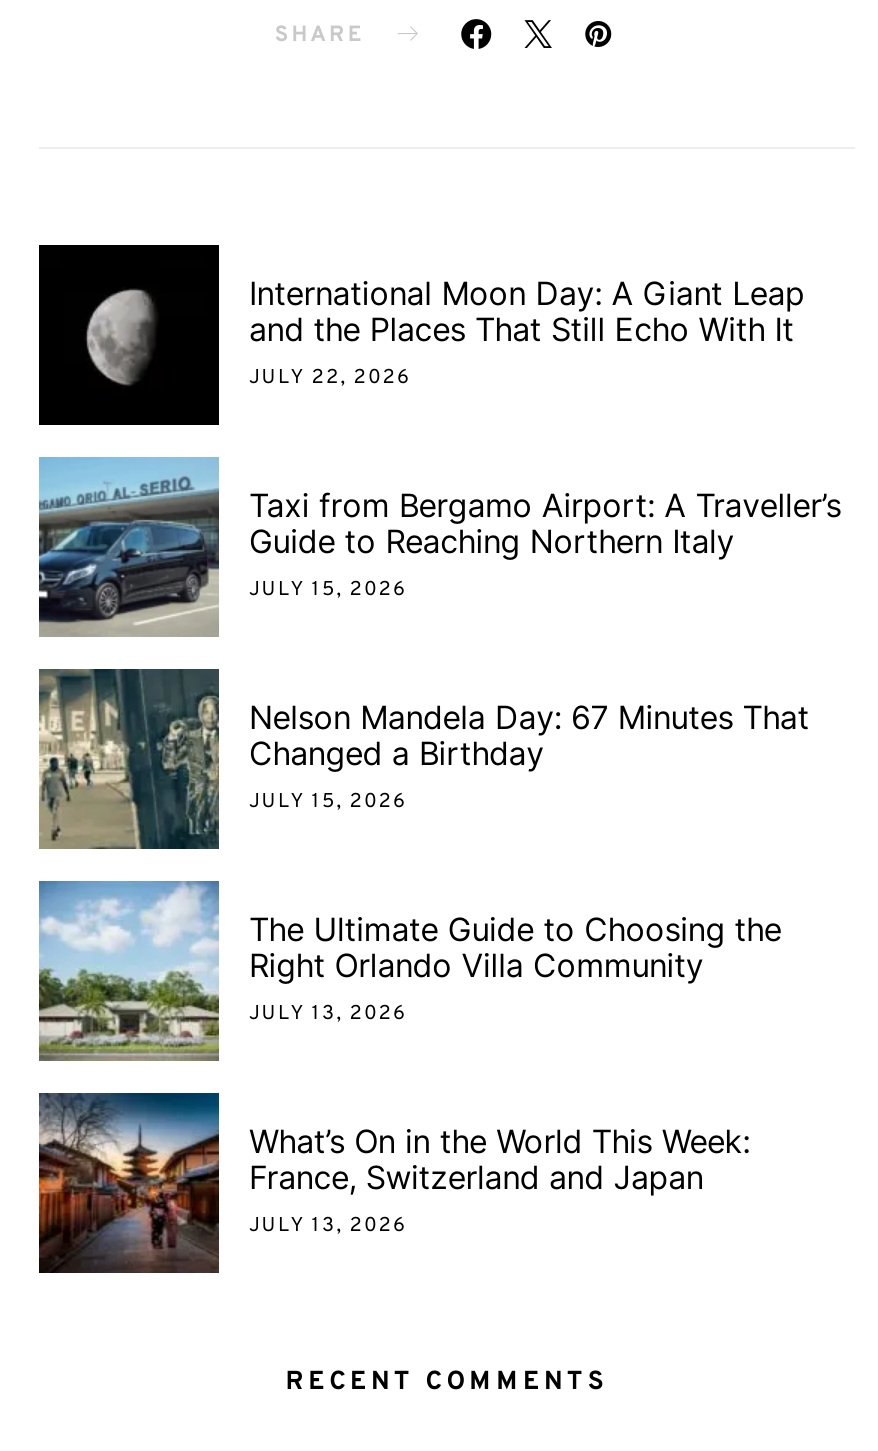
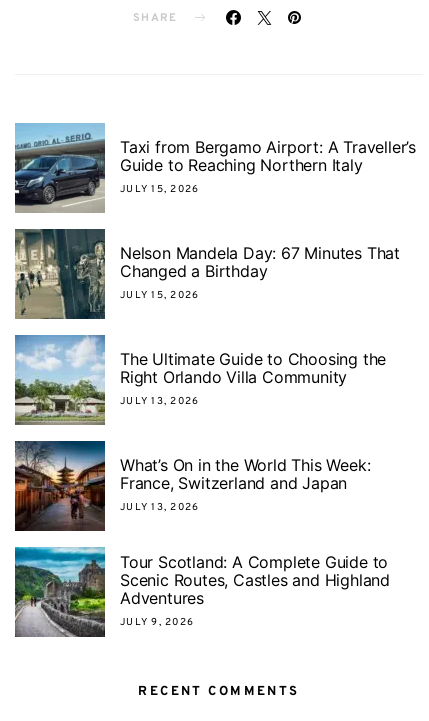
[37,243,805,425] [image] | International Moon Day: A Giant Leap | and the Places That Still Echo With It | JULY 22, 2026 -> none
moved [35,465,841,1240] -> [13,127,416,514]: [image] | Taxi from Bergamo Airport: A Traveller’s | Guide to Reaching Northern Italy | ... | France, Switzerland and Japan | JULY 13, 2026
none -> [14,546,390,638] [image] | Tour Scotland: A Complete Guide to | Scenic Routes, Castles and Highland | Adventures | JULY 9, 2026

